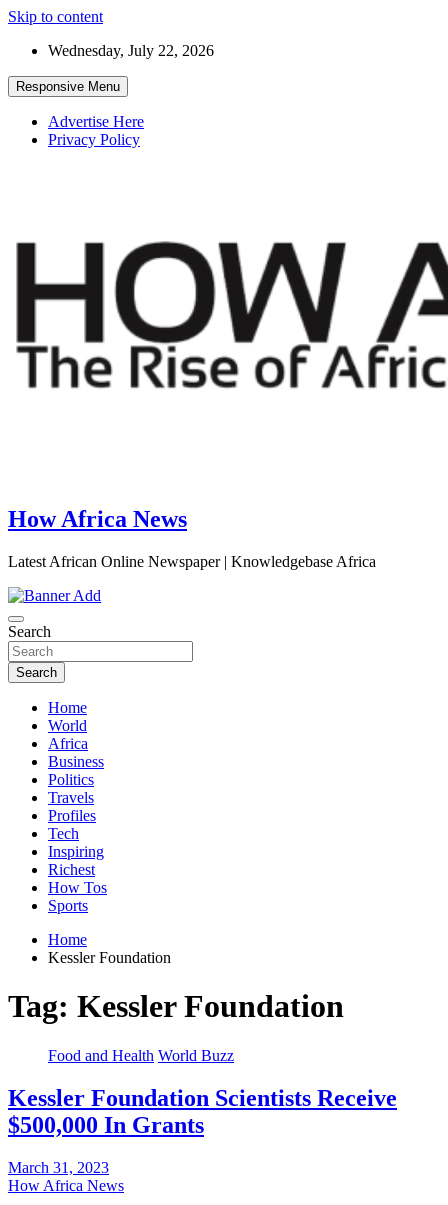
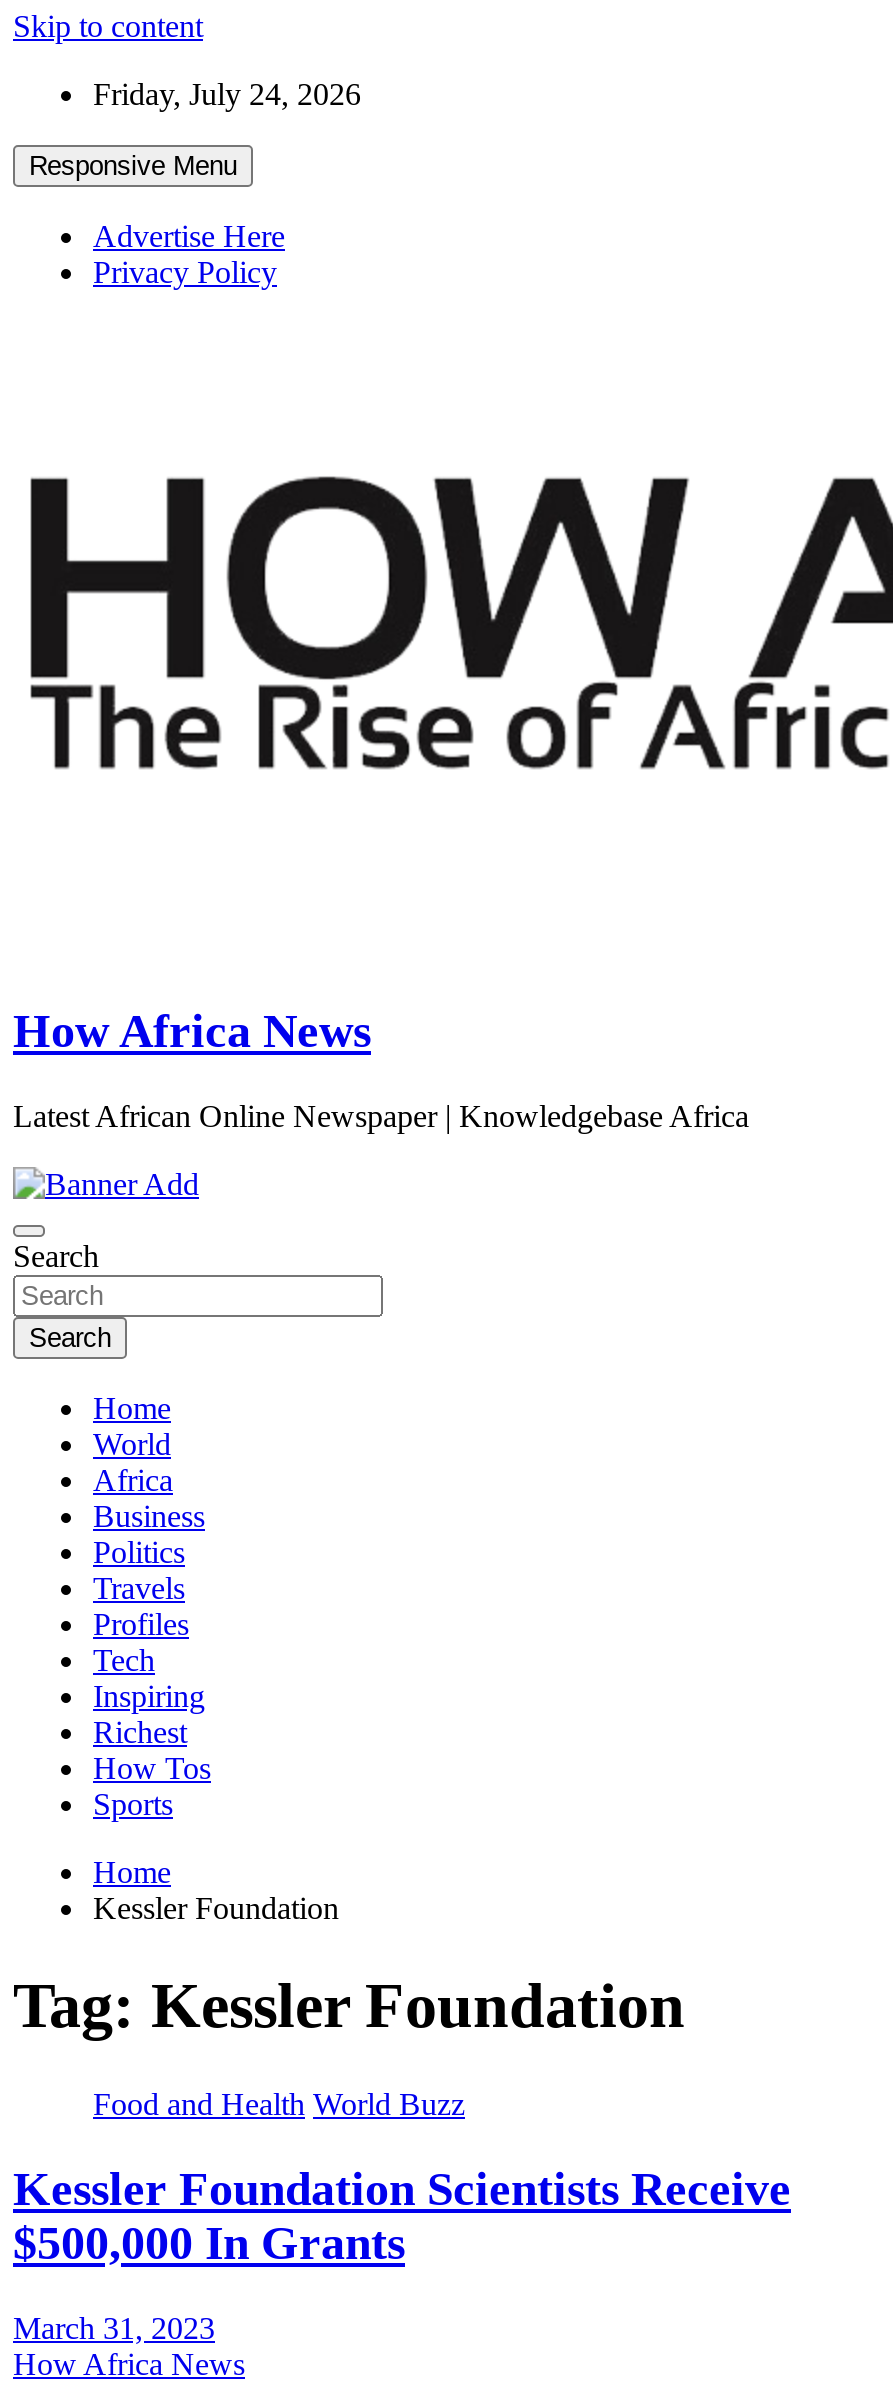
[48,42,214,59] Wednesday, July 22, 2026 -> [93,77,361,111] Friday, July 24, 2026

